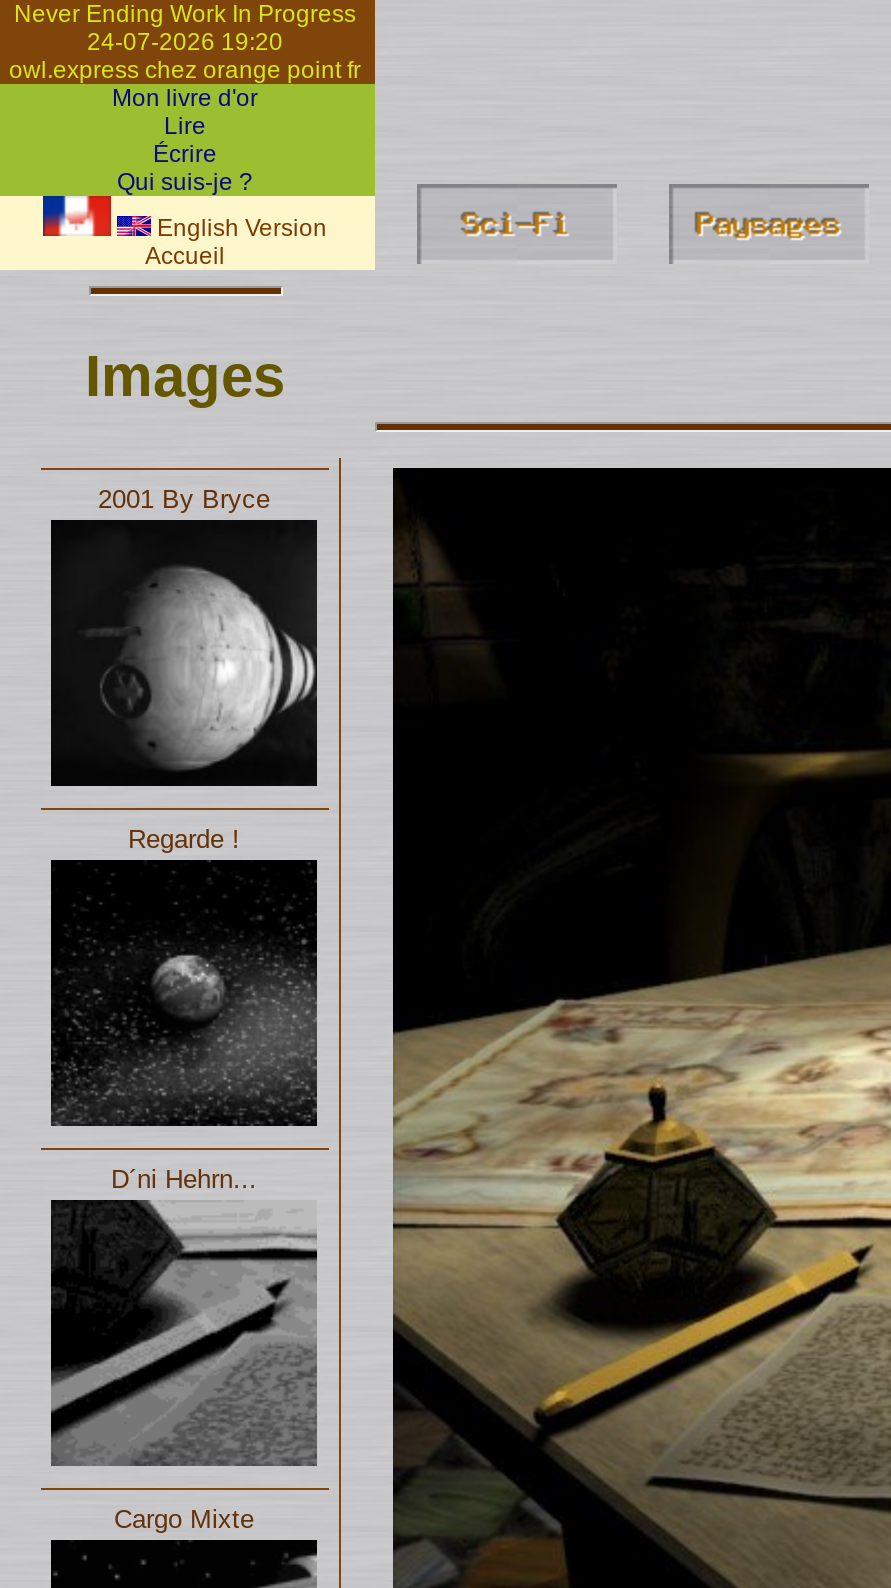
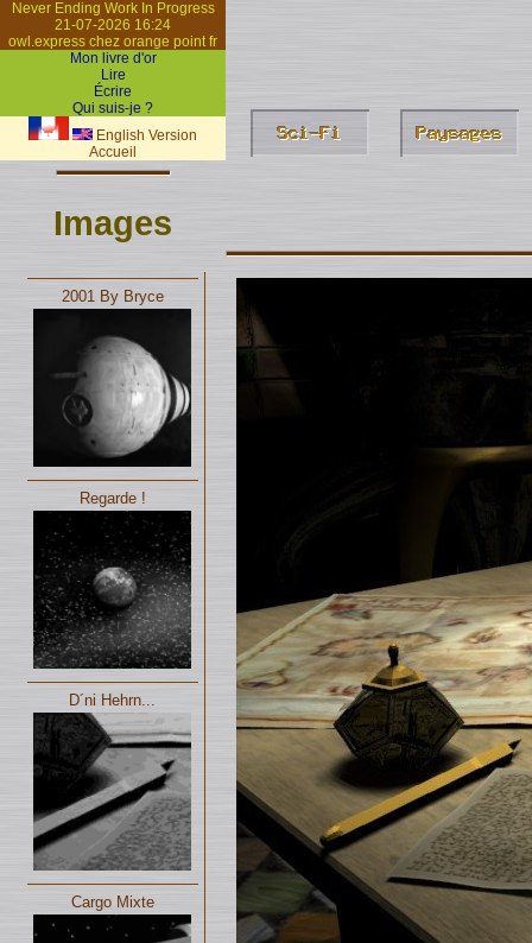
[87,28,283,56] 24-07-2026 19:20 -> [55,17,171,33] 21-07-2026 16:24

